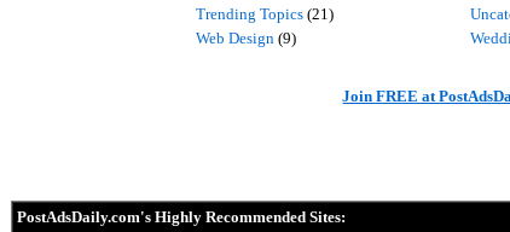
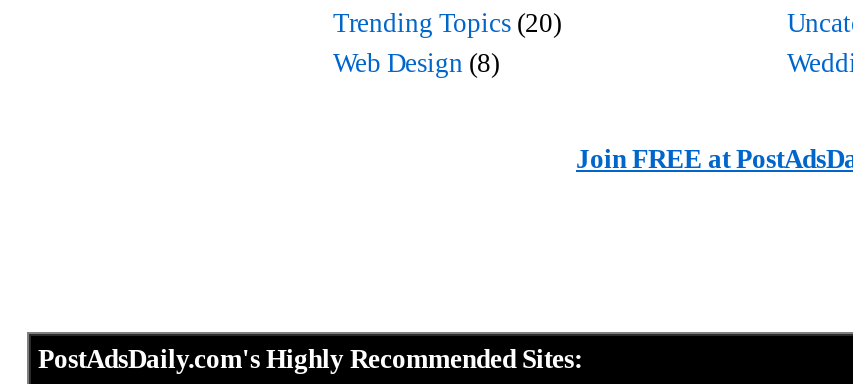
[196,4,334,23] Trending Topics (21) -> [333,7,561,37] Trending Topics (20)
[196,29,296,47] Web Design (9) -> [333,47,499,77] Web Design (8)

